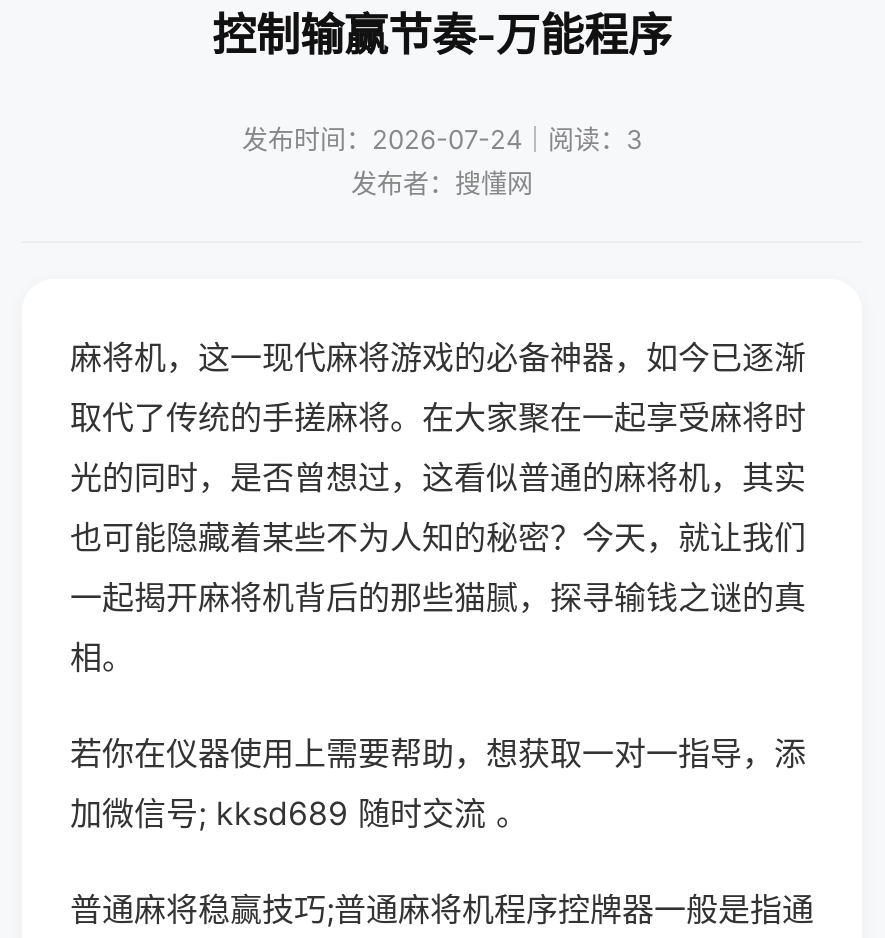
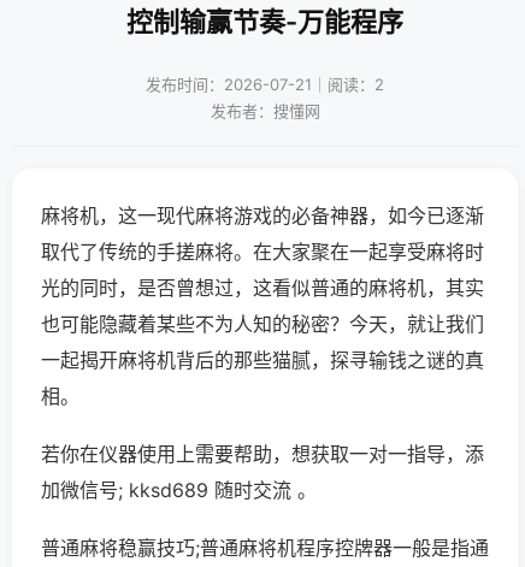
[242,123,642,155] 发布时间：2026-07-24｜阅读：3 -> [146,75,384,94] 发布时间：2026-07-21｜阅读：2

